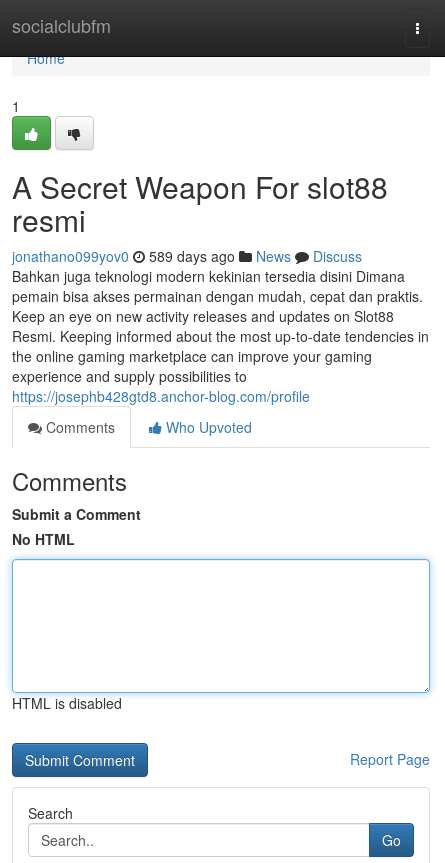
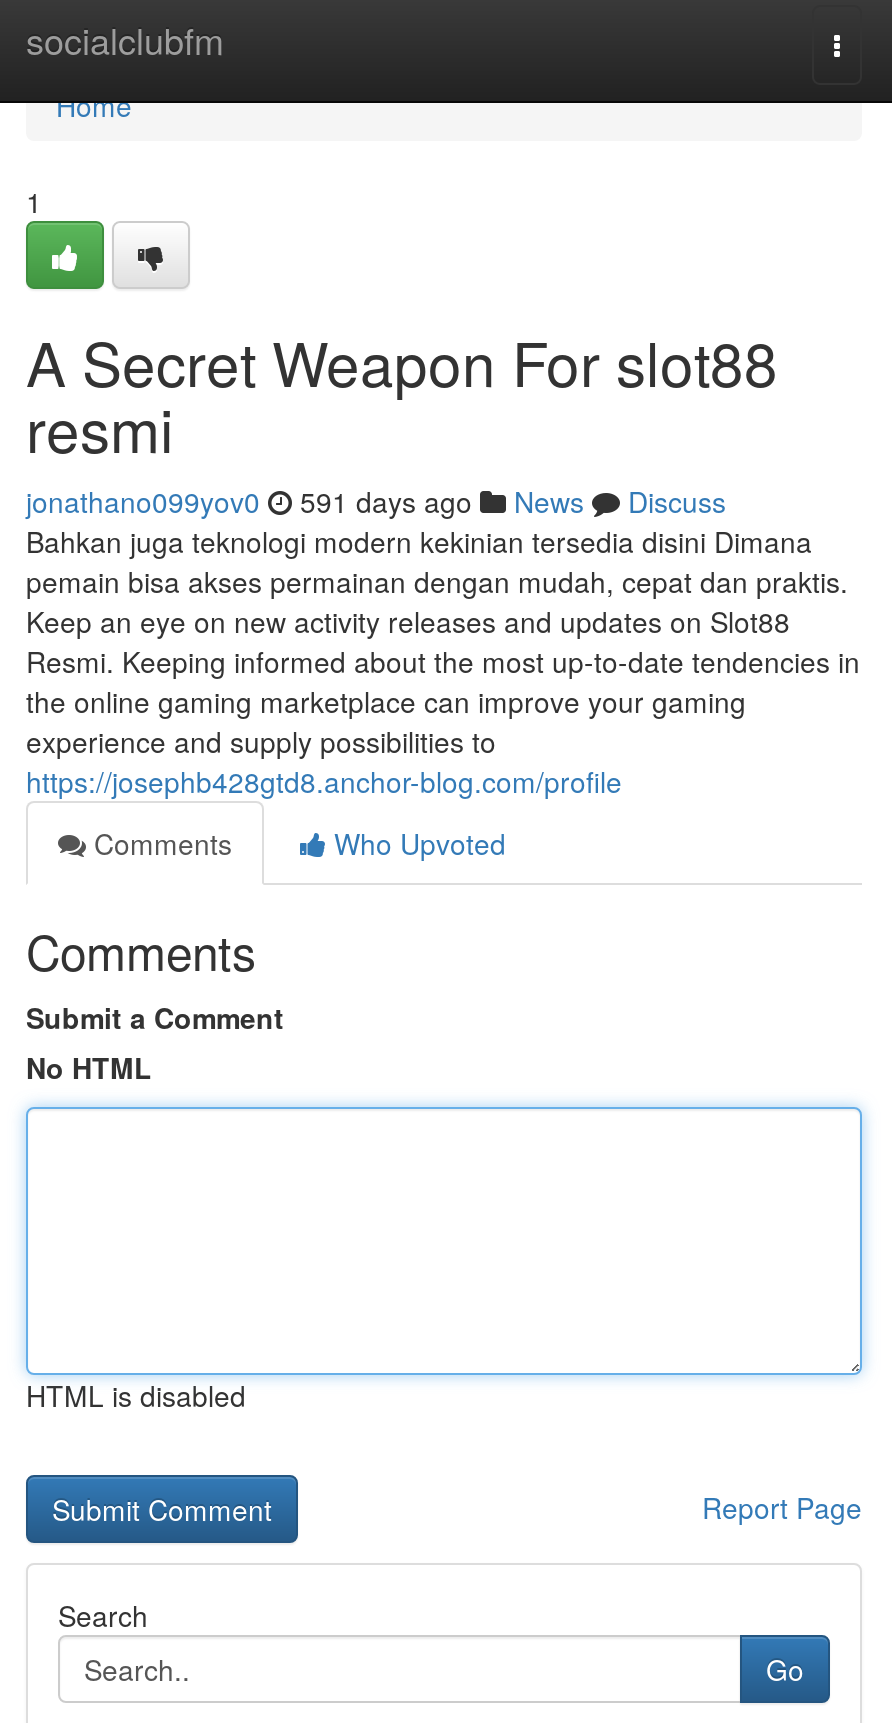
[12,246,362,266] jonathano099yov0 589 days ago News Discuss -> [26,481,726,521] jonathano099yov0 591 days ago News Discuss

